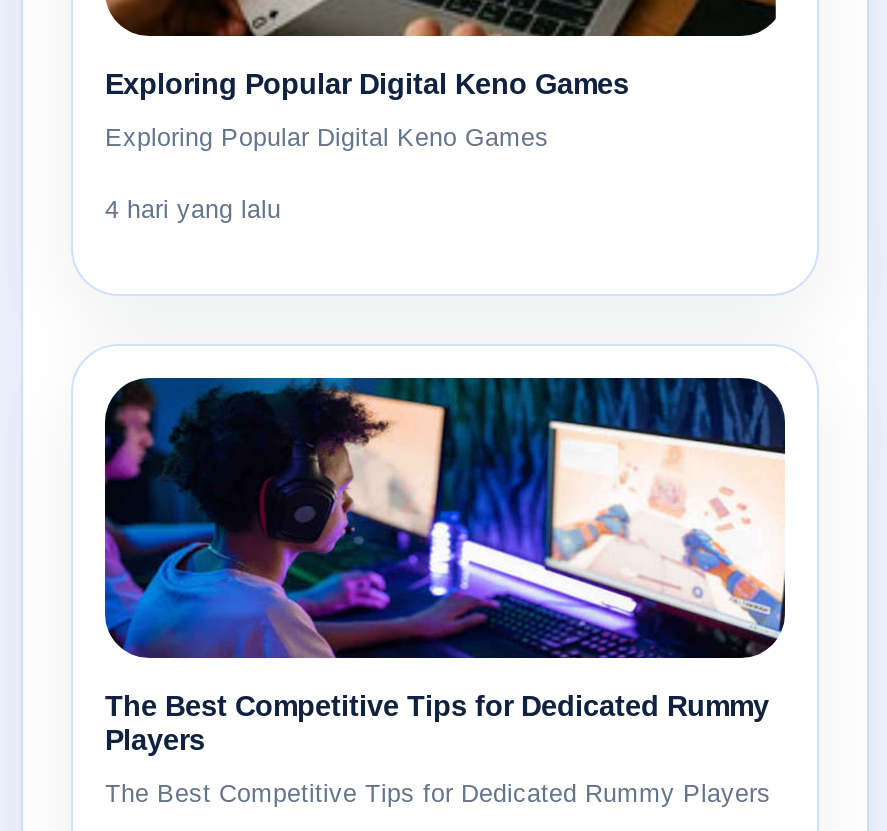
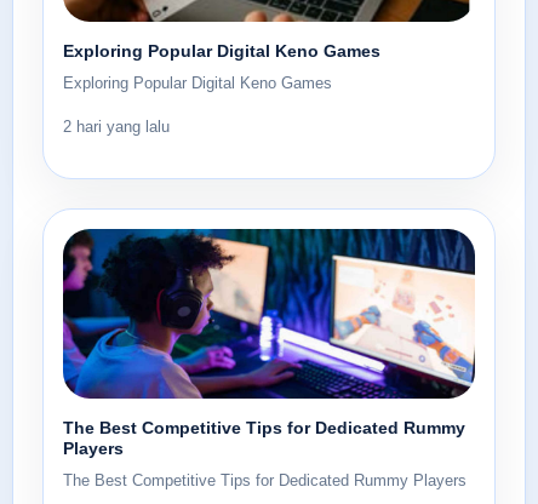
[105,196,281,224] 4 hari yang lalu -> [63,119,170,136] 2 hari yang lalu

